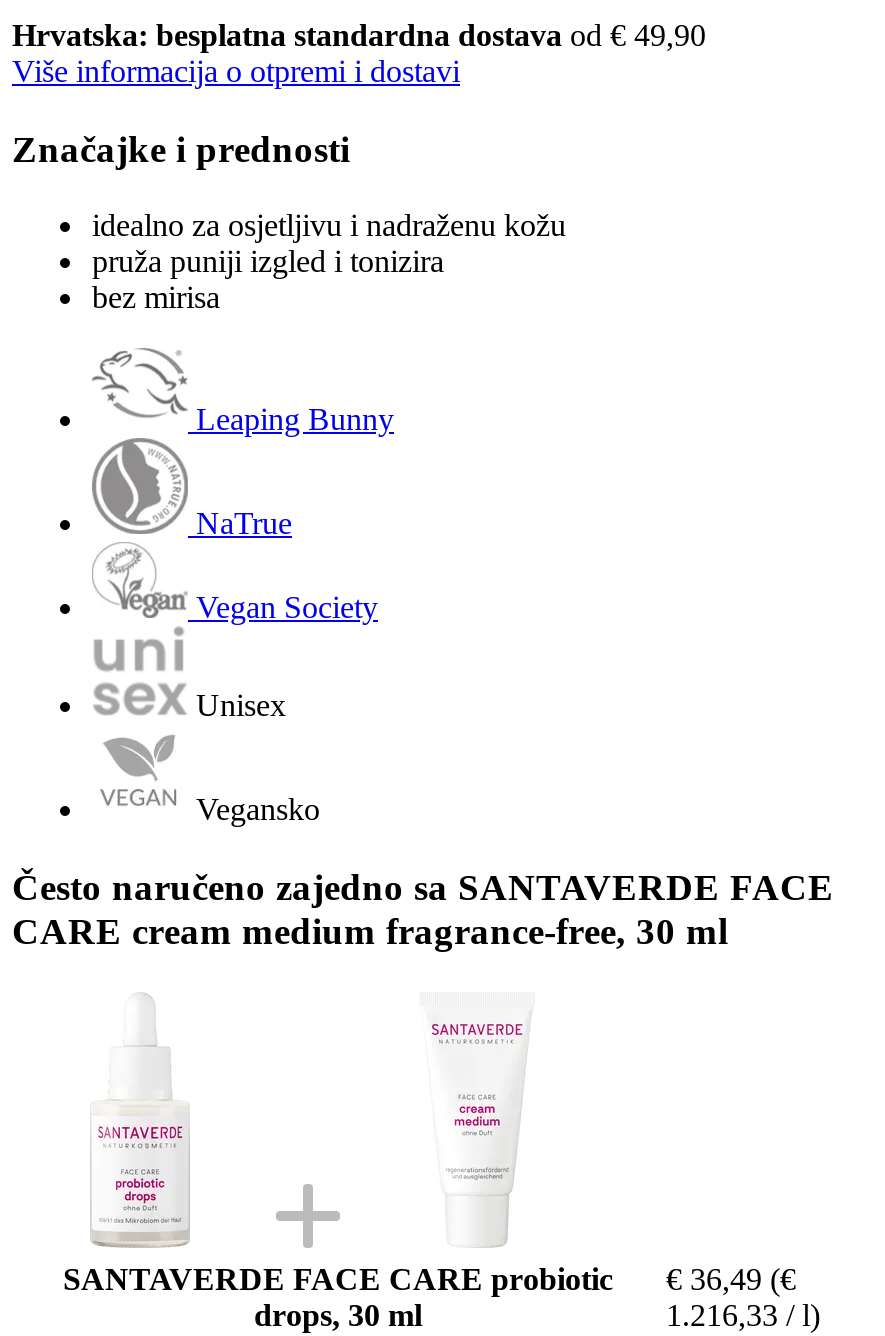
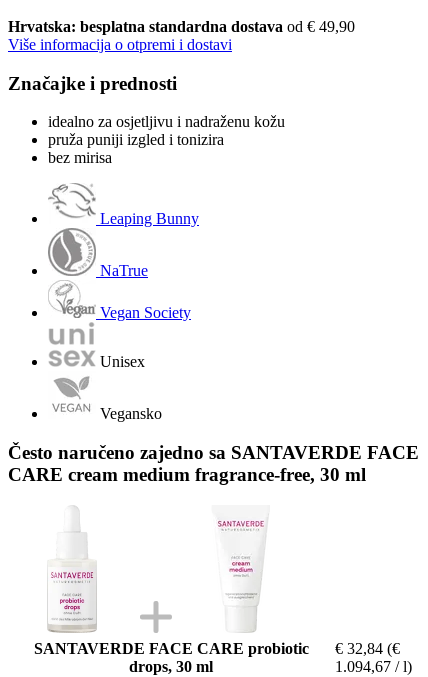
[63,1261,796,1295] SANTAVERDE FACE CARE probiotic € 36,49 (€ -> [33,640,400,657] SANTAVERDE FACE CARE probiotic € 32,84 (€
[666,1297,820,1331] 1.216,33 / l) -> [335,658,412,675] 1.094,67 / l)

